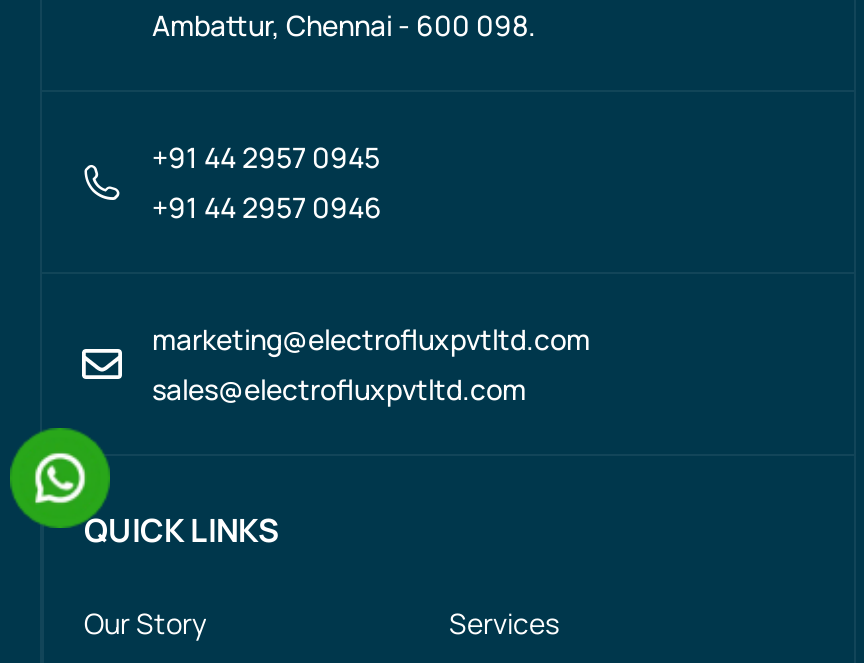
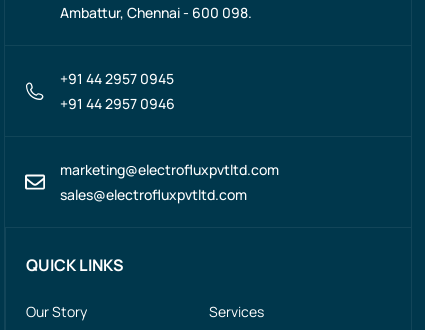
[8,426,112,530] [image] -> none

